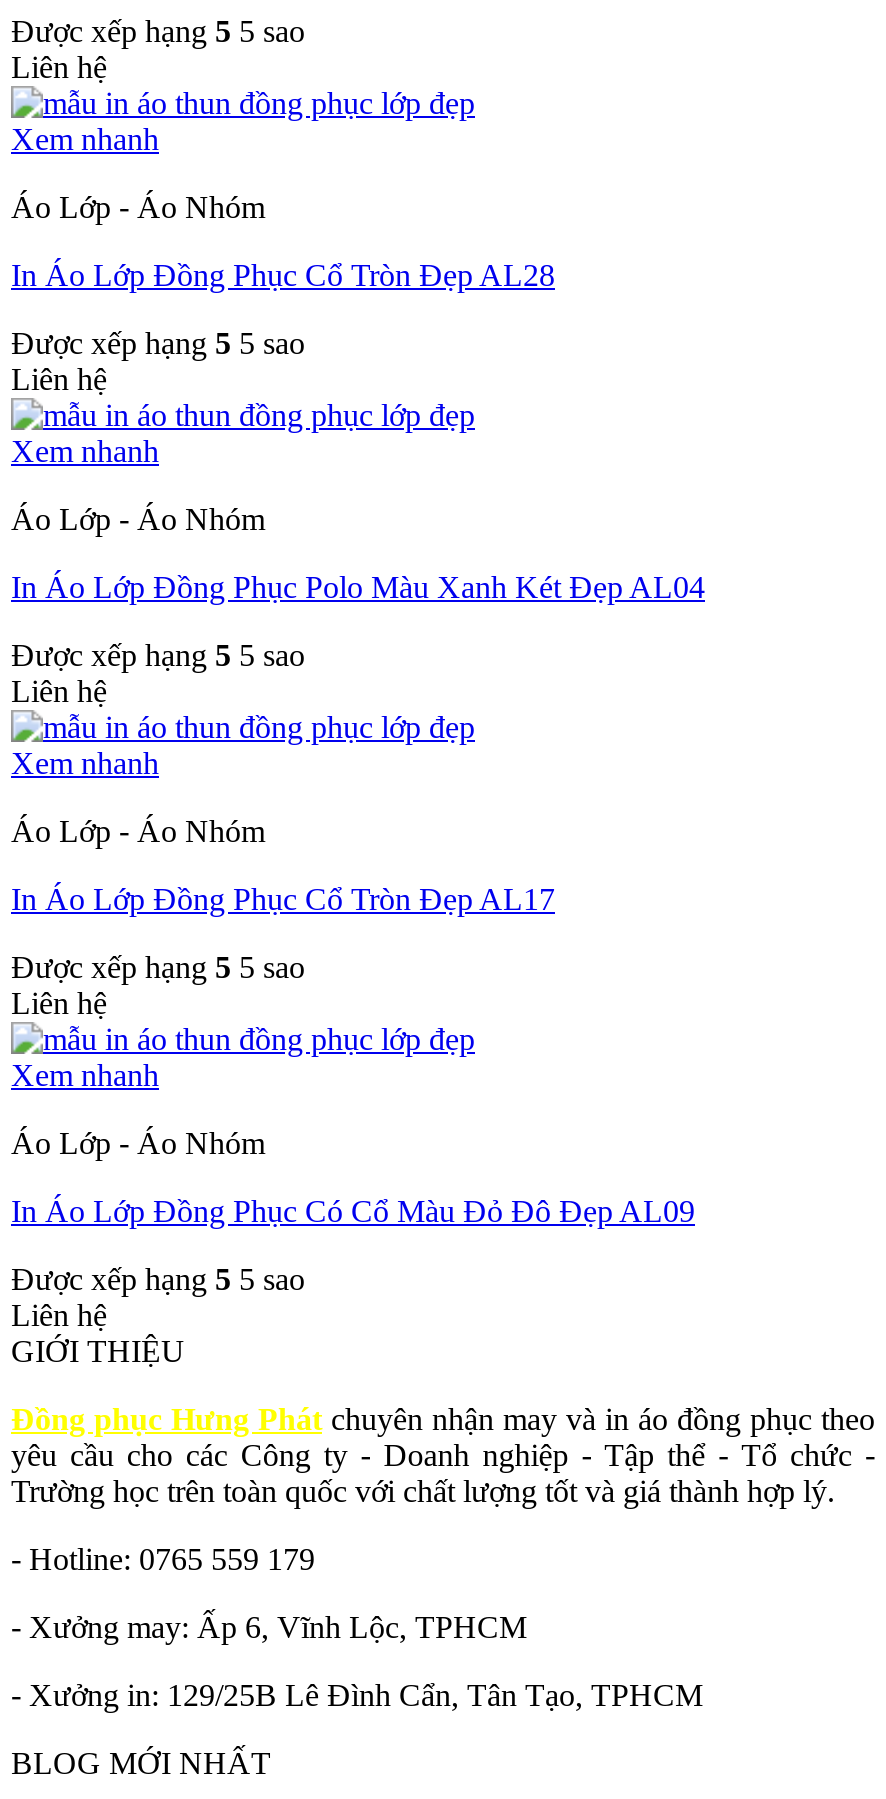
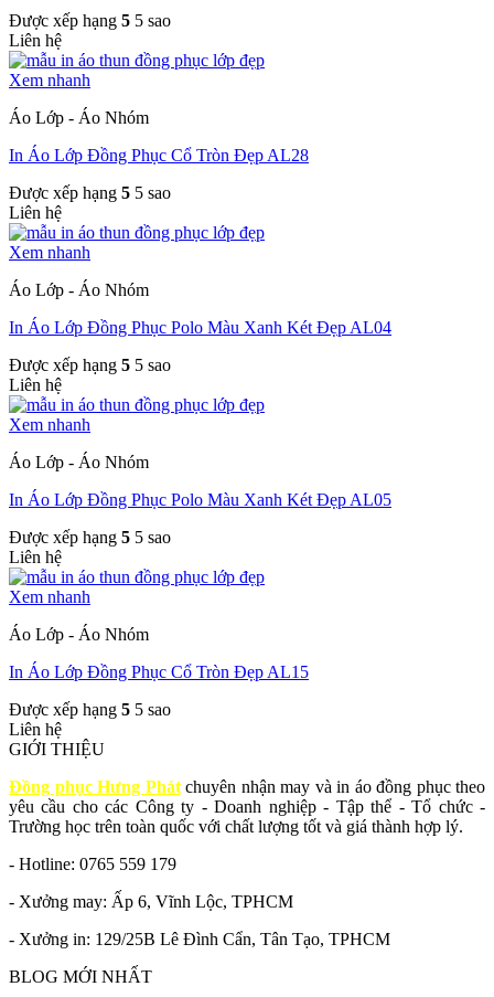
[11,882,555,916] In Áo Lớp Đồng Phục Cổ Tròn Đẹp AL17 -> [9,490,391,509] In Áo Lớp Đồng Phục Polo Màu Xanh Két Đẹp AL05
[11,1194,695,1228] In Áo Lớp Đồng Phục Có Cổ Màu Đỏ Đô Đẹp AL09 -> [9,663,309,681] In Áo Lớp Đồng Phục Cổ Tròn Đẹp AL15

